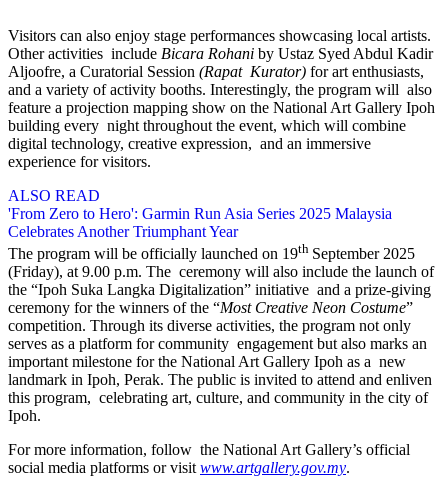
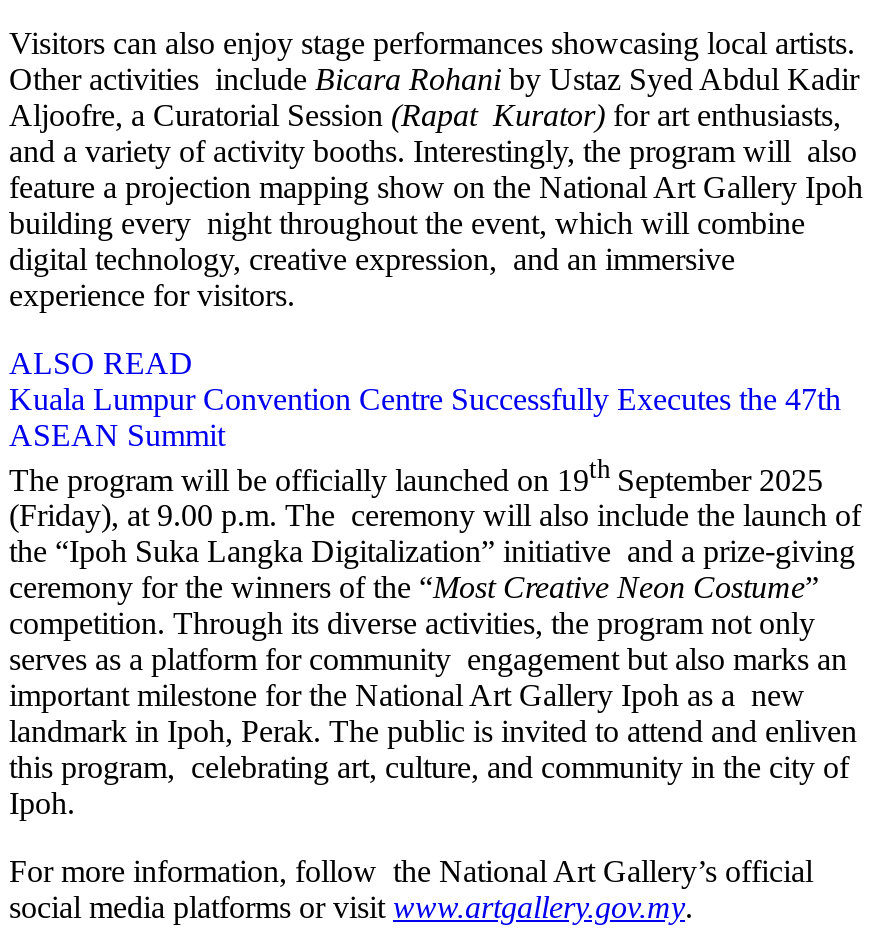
[8,205,392,240] 'From Zero to Hero': Garmin Run Asia Series 2025 Malaysia | Celebrates Another Triumphant Year -> [9,382,841,452] Kuala Lumpur Convention Centre Successfully Executes the 47th | ASEAN Summit

